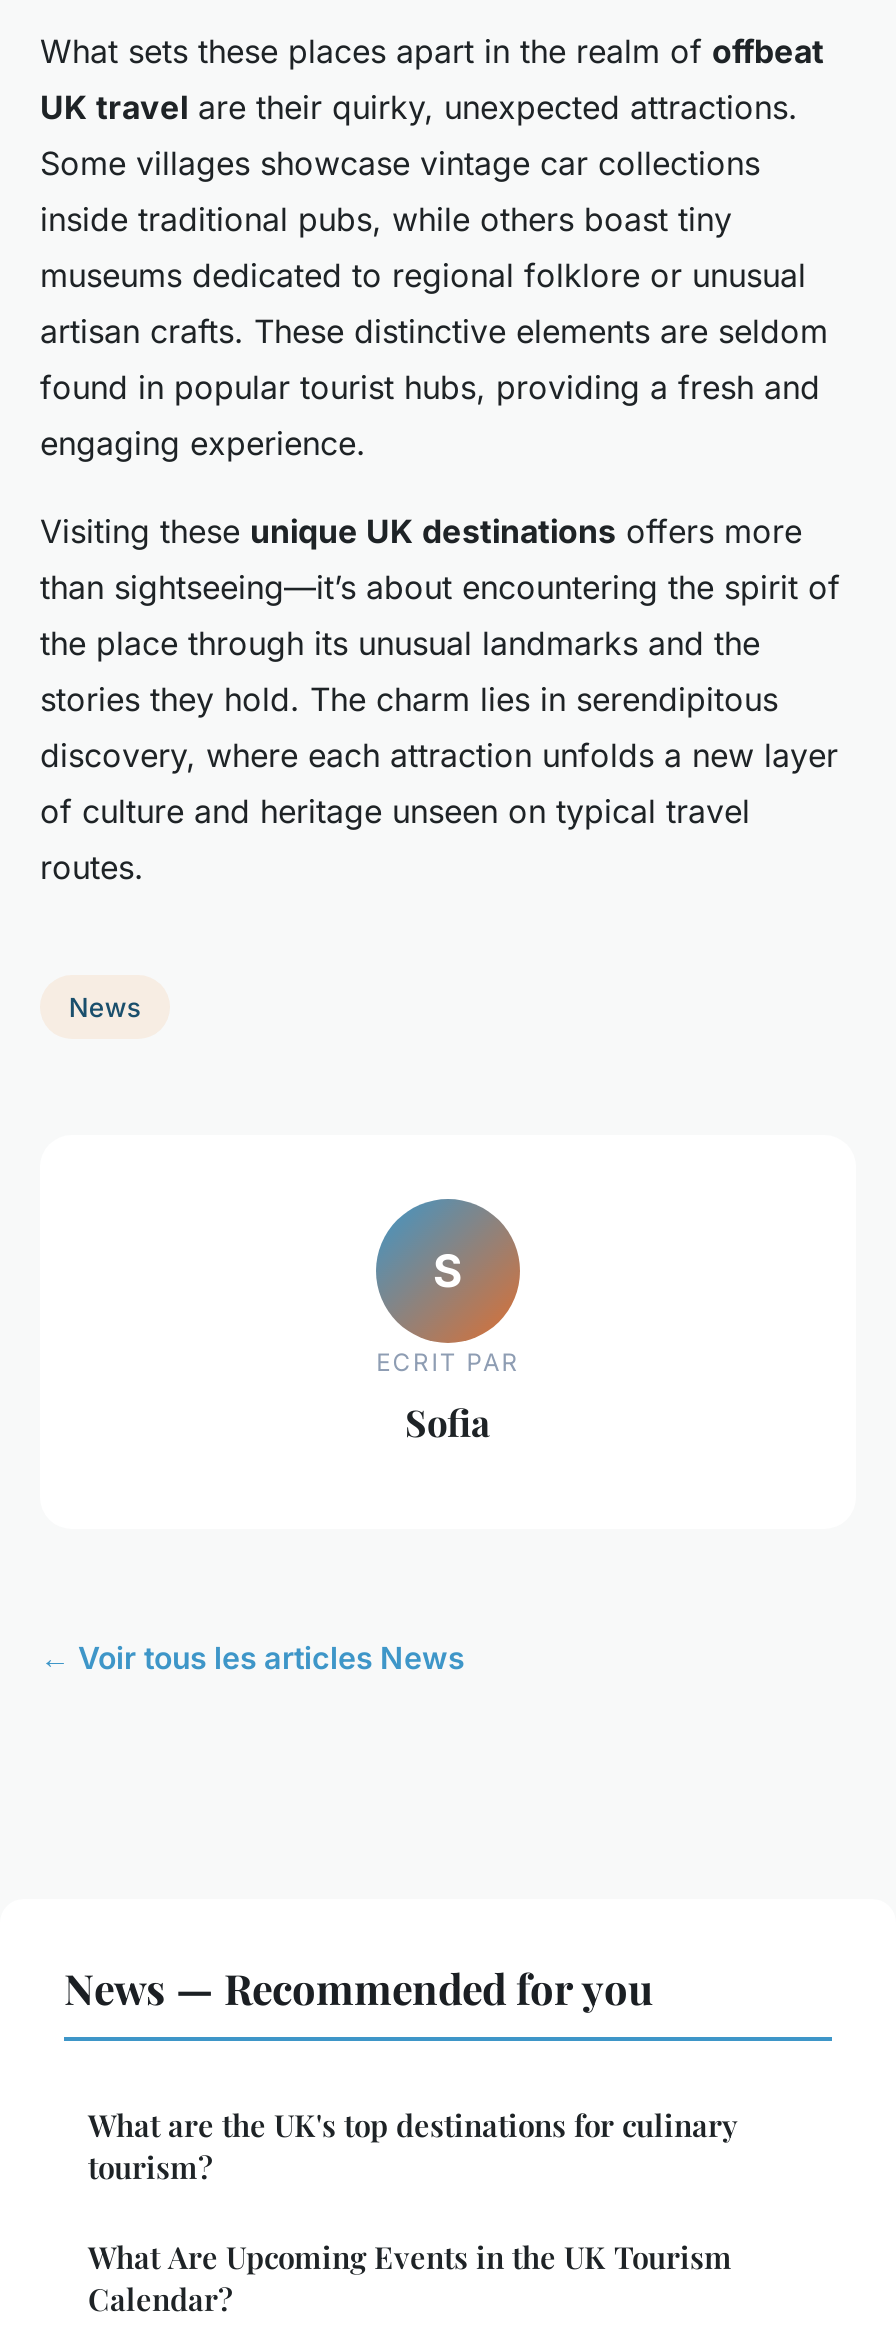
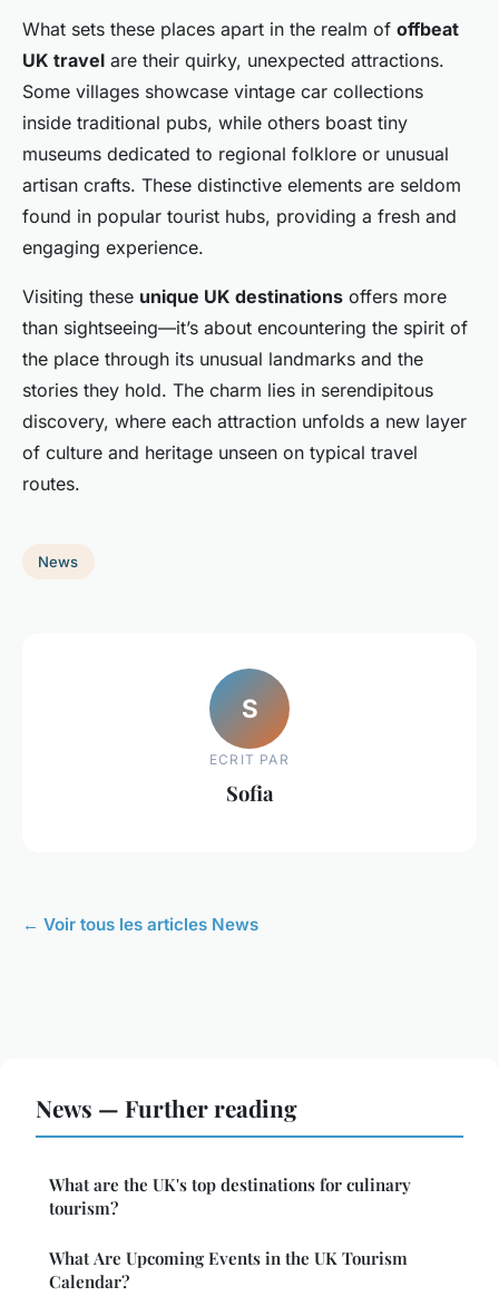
[64,1959,654,2015] News — Recommended for you -> [36,1092,297,1123] News — Further reading

